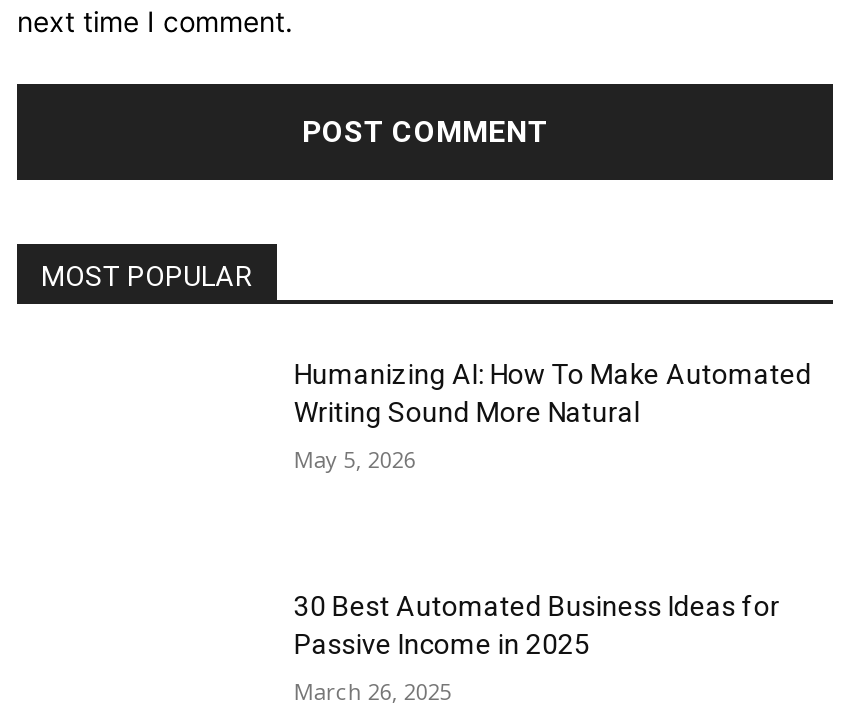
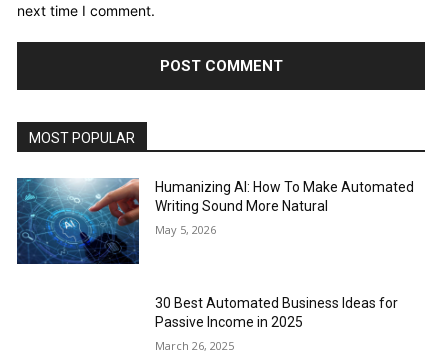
none -> [16,177,140,265] [image]

